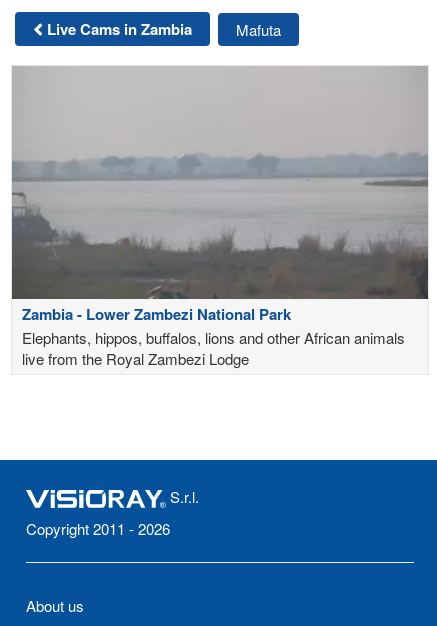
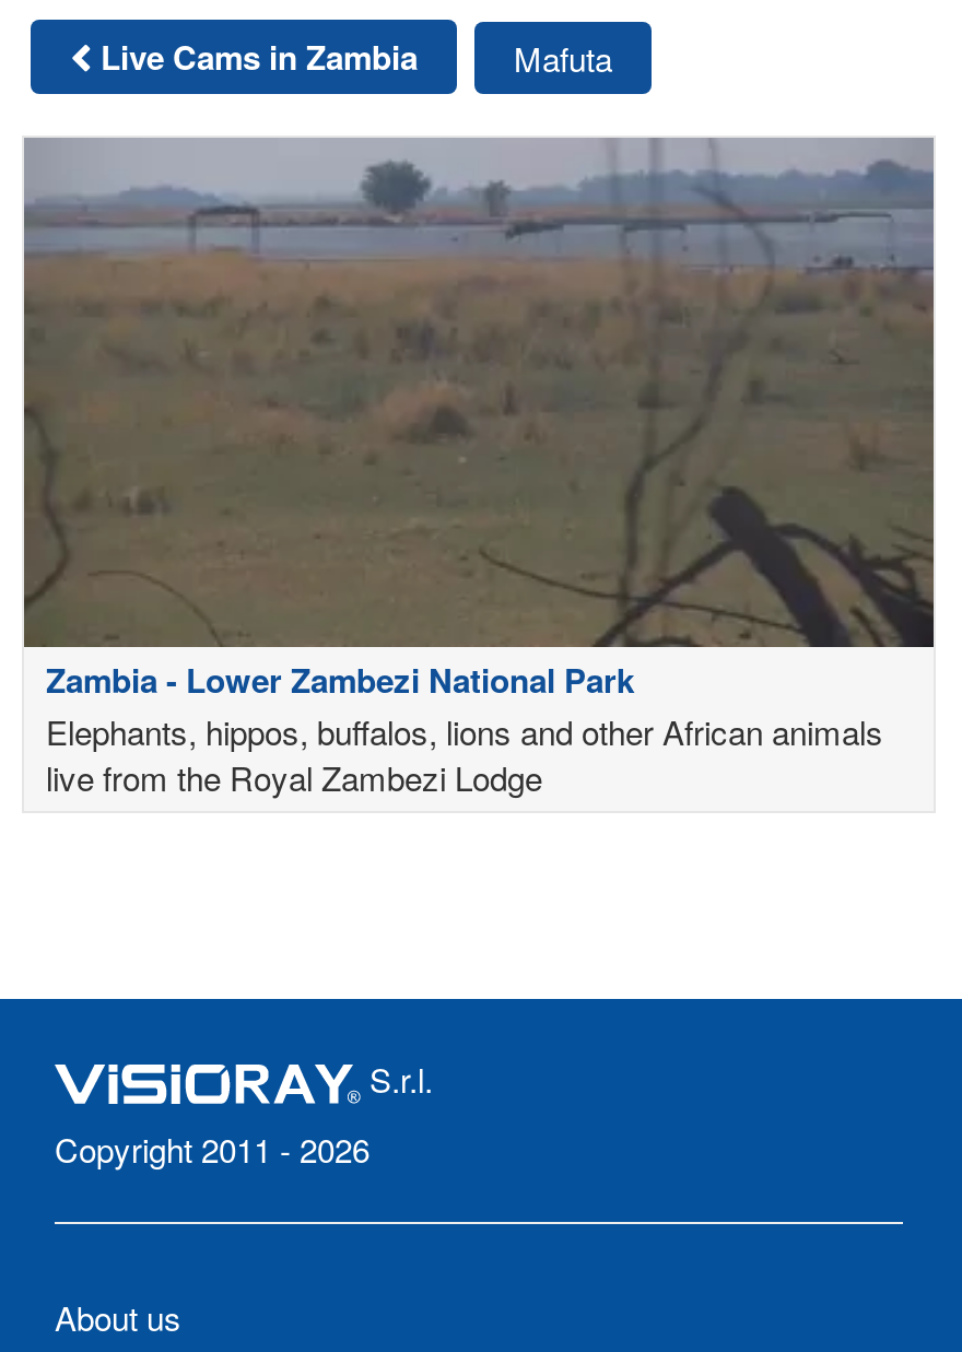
[12,68,428,299] [image] -> [24,140,934,647] [image]

